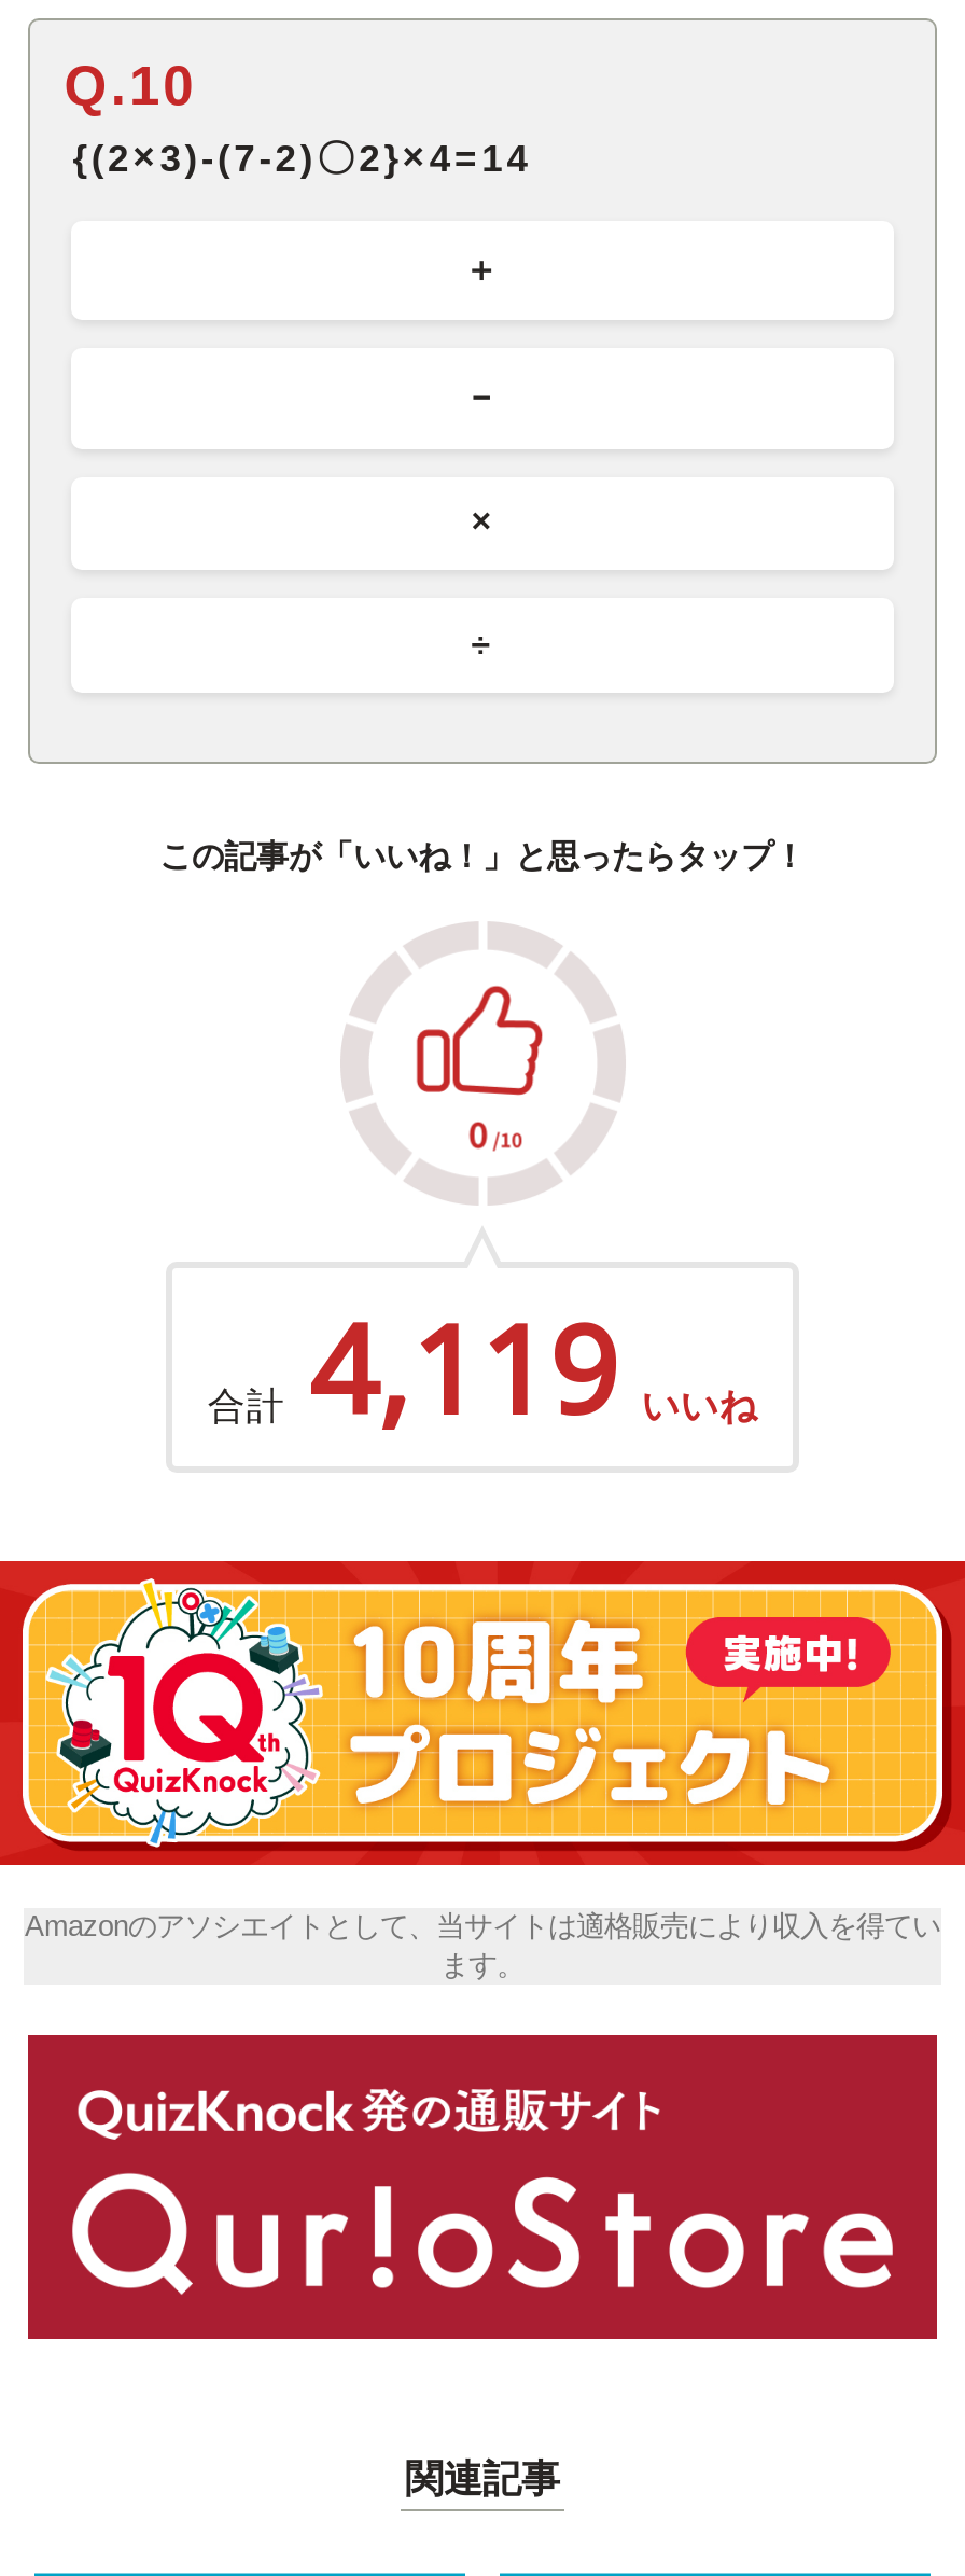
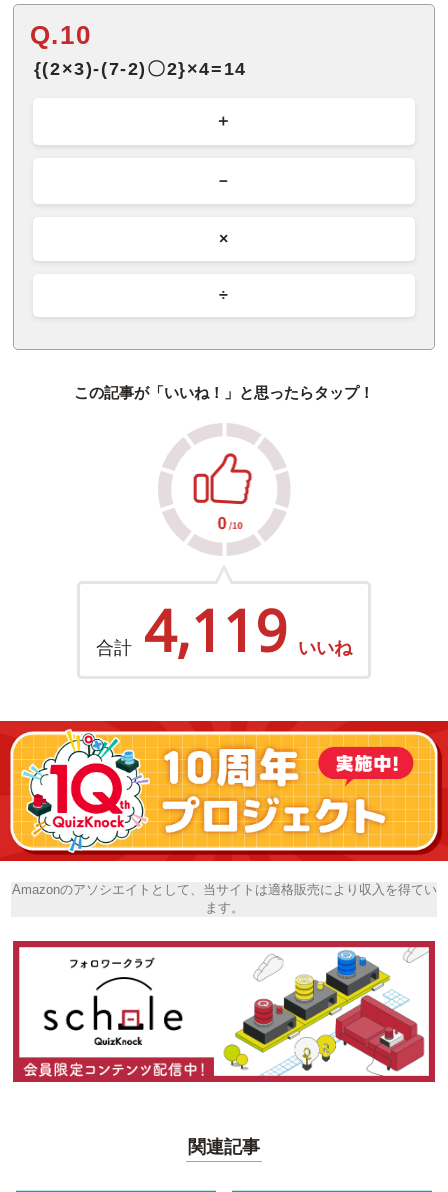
[32,2034,933,2340] [image] -> [16,941,432,1082] [image]

